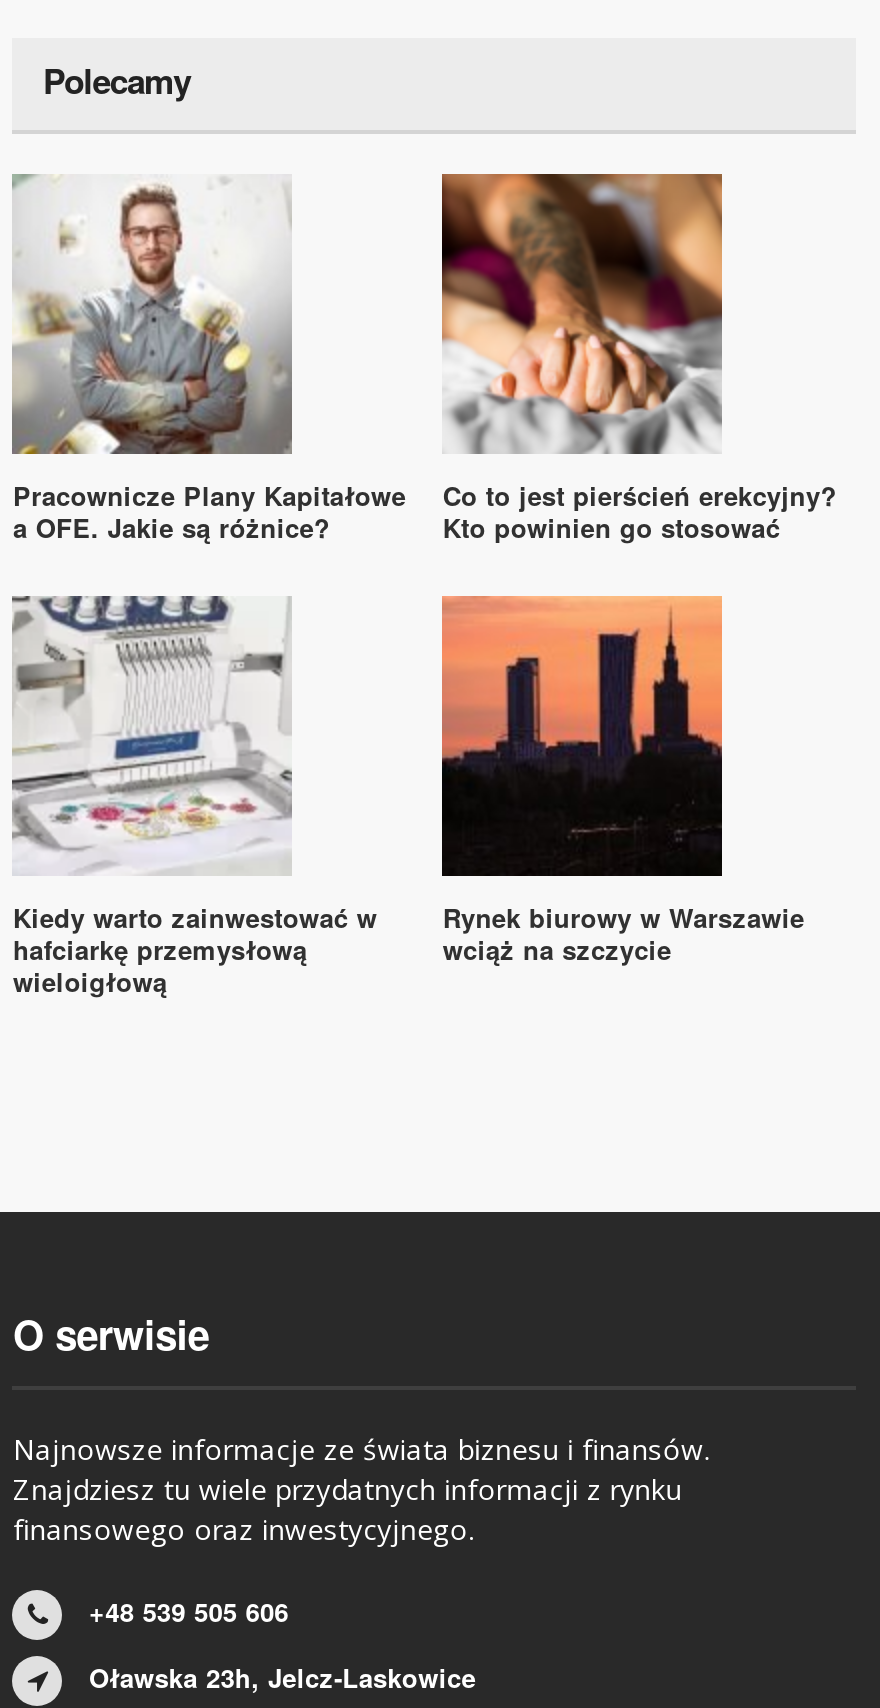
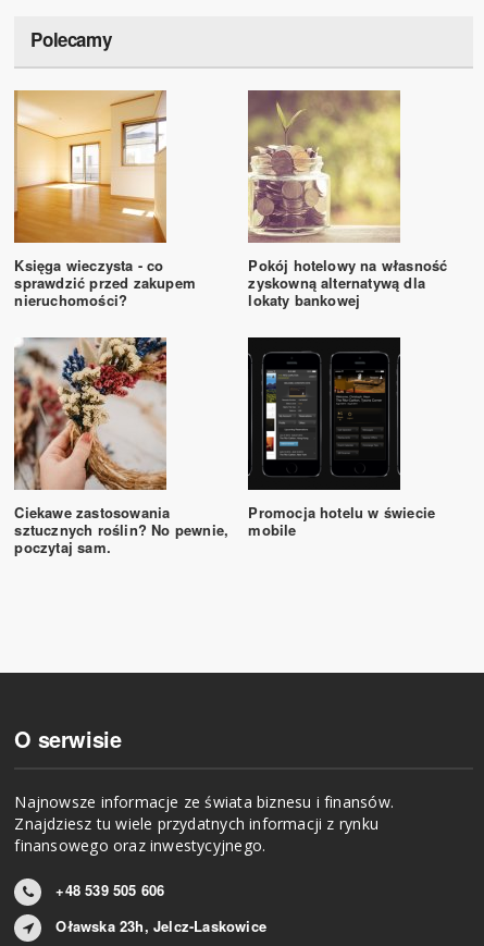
[12,174,406,547] [image] | Pracownicze Plany Kapitałowe | a OFE. Jakie są różnice? -> [14,89,196,311] [image] | Księga wieczysta - co | sprawdzić przed zakupem | nieruchomości?
[440,174,837,547] [image] | Co to jest pierścień erekcyjny? | Kto powinien go stosować -> [247,90,447,311] [image] | Pokój hotelowy na własność | zyskowną alternatywą dla | lokaty bankowej
[10,594,377,1001] [image] | Kiedy warto zainwestować w | hafciarkę przemysłową | wieloigłową -> [13,336,229,558] [image] | Ciekawe zastosowania | sztucznych roślin? No pewnie, | poczytaj sam.
[440,594,804,969] [image] | Rynek biurowy w Warszawie | wciąż na szczycie -> [247,336,435,540] [image] | Promocja hotelu w świecie | mobile

